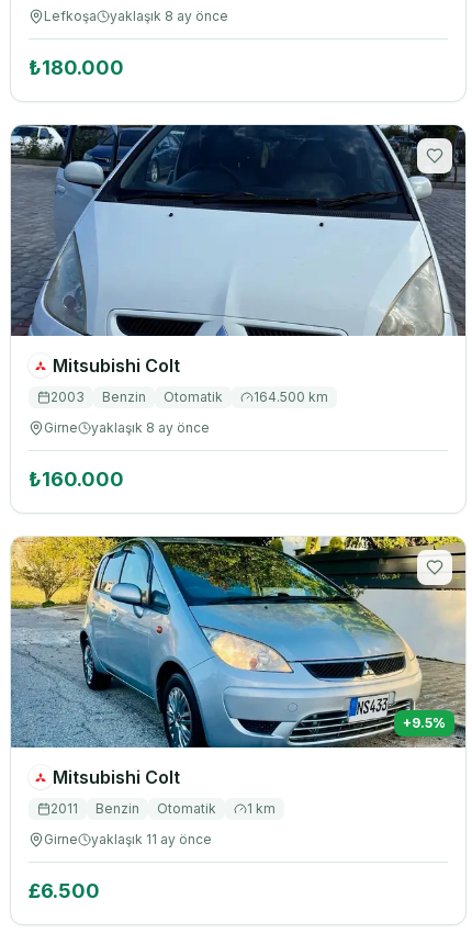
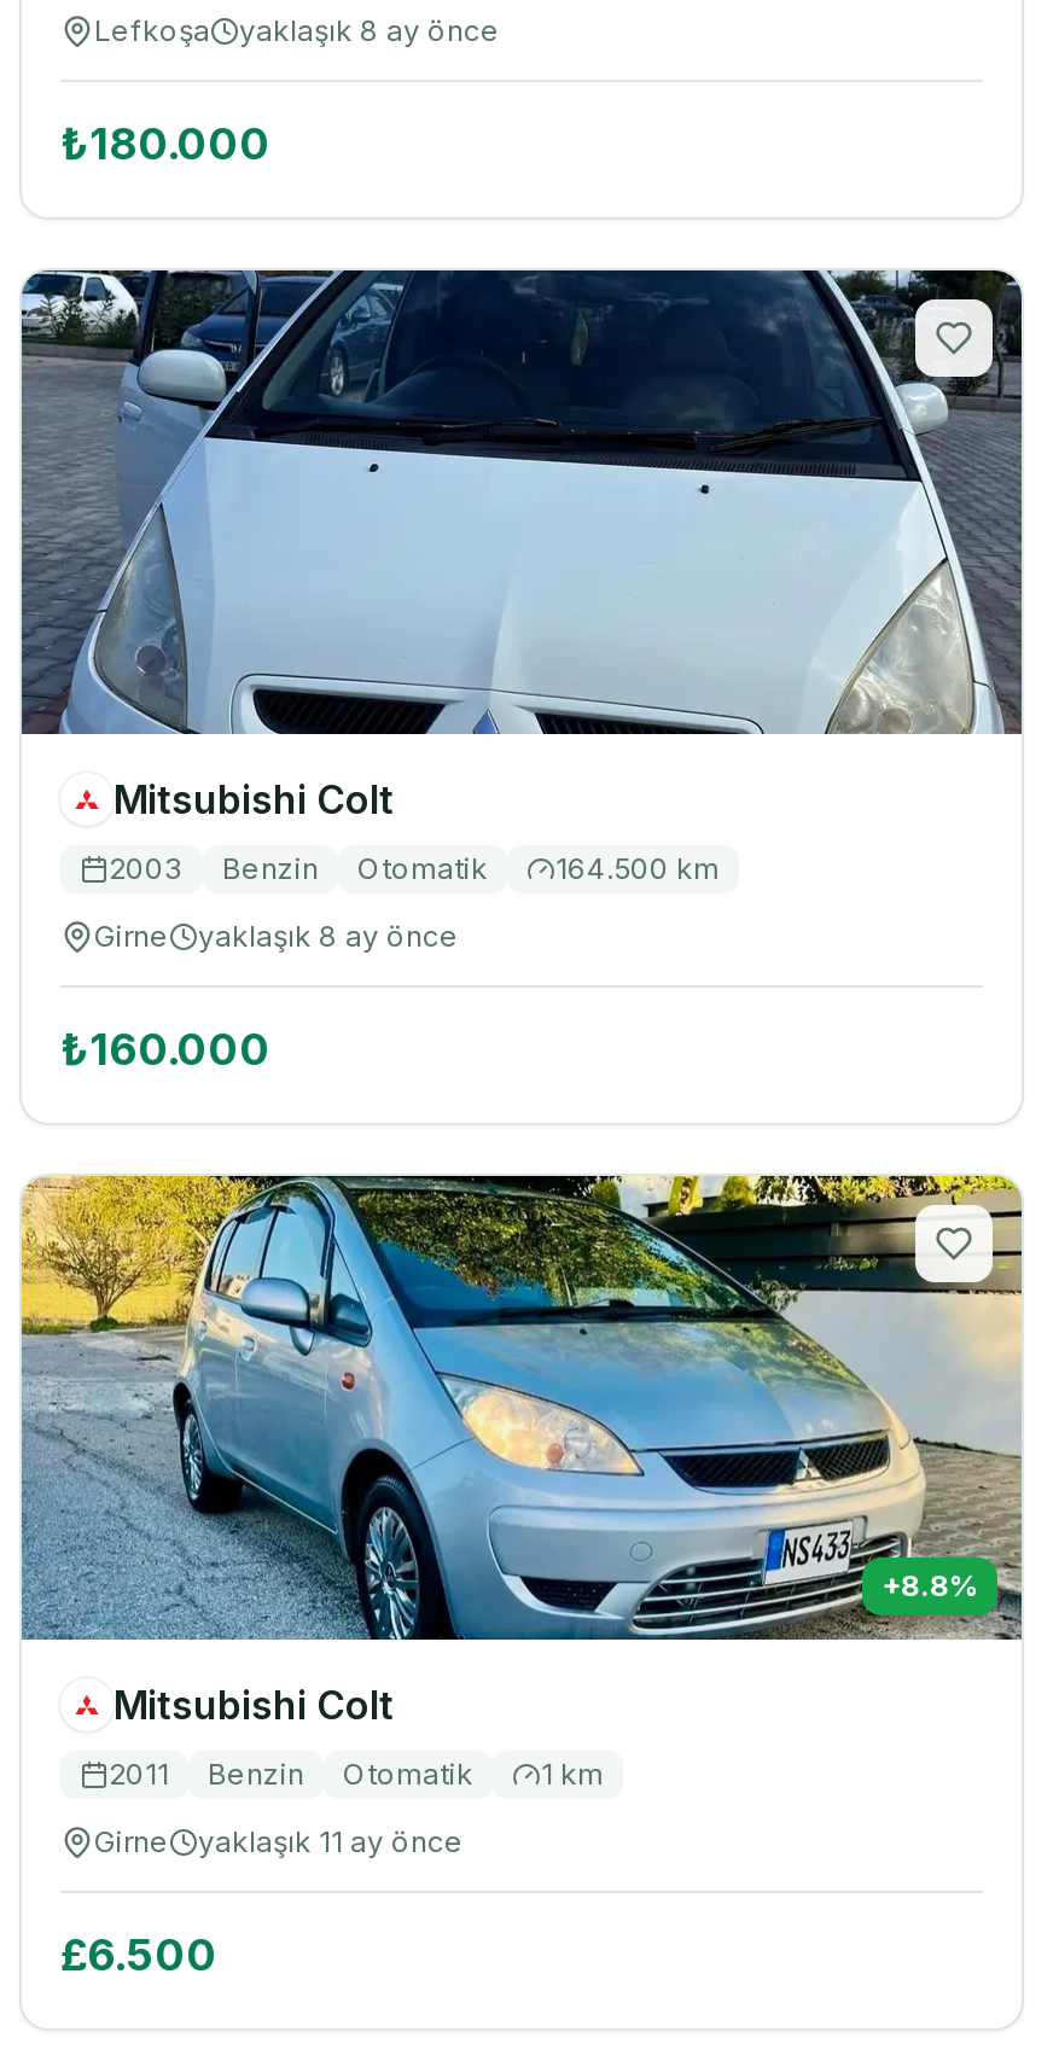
[403,715,446,731] +9.5% -> [881,1567,978,1603] +8.8%

